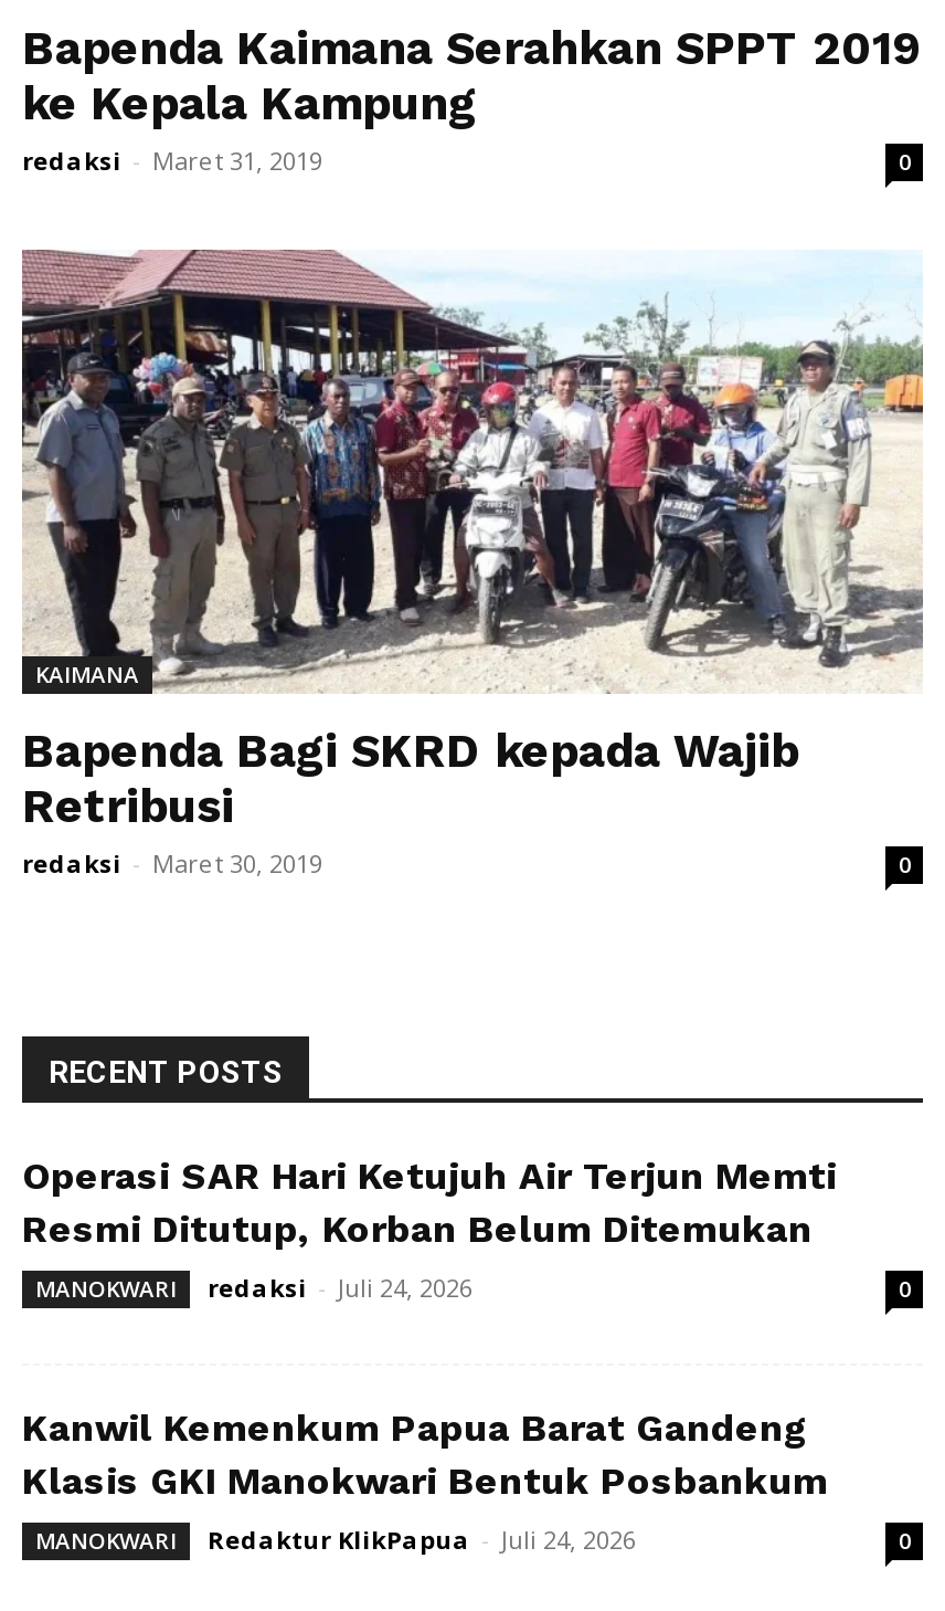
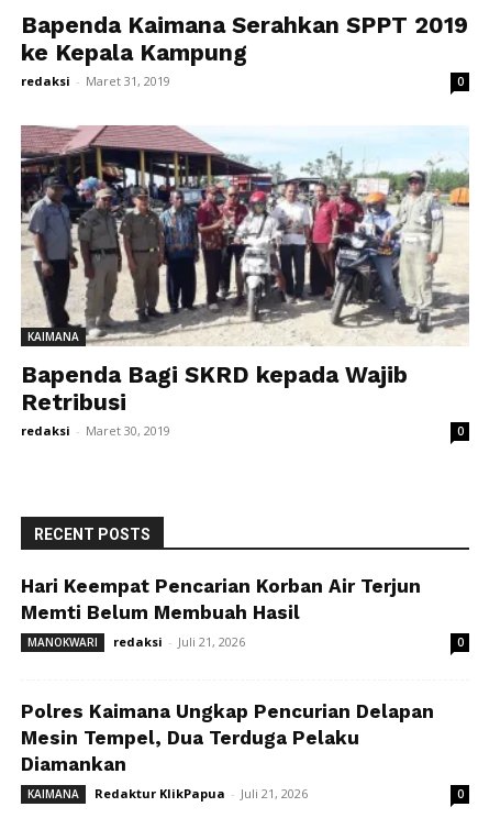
[22,1154,837,1251] Operasi SAR Hari Ketujuh Air Terjun Memti | Resmi Ditutup, Korban Belum Ditemukan -> [21,575,421,624] Hari Keempat Pencarian Korban Air Terjun | Memti Belum Membuah Hasil
[35,1271,473,1304] MANOKWARI redaksi - Juli 24, 2026 -> [27,634,245,650] MANOKWARI redaksi - Juli 21, 2026
[22,1406,828,1503] Kanwil Kemenkum Papua Barat Gandeng | Klasis GKI Manokwari Bentuk Posbankum -> [21,701,434,775] Polres Kaimana Ungkap Pencurian Delapan | Mesin Tempel, Dua Terduga Pelaku | Diamankan
[35,1523,636,1556] MANOKWARI | Redaktur KlikPapua - Juli 24, 2026 -> [27,785,308,802] KAIMANA | Redaktur KlikPapua - Juli 21, 2026

